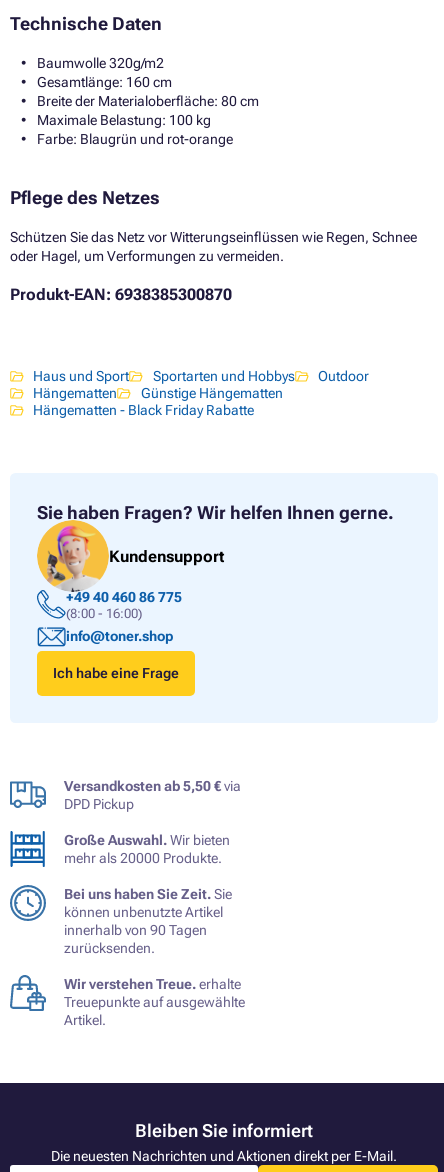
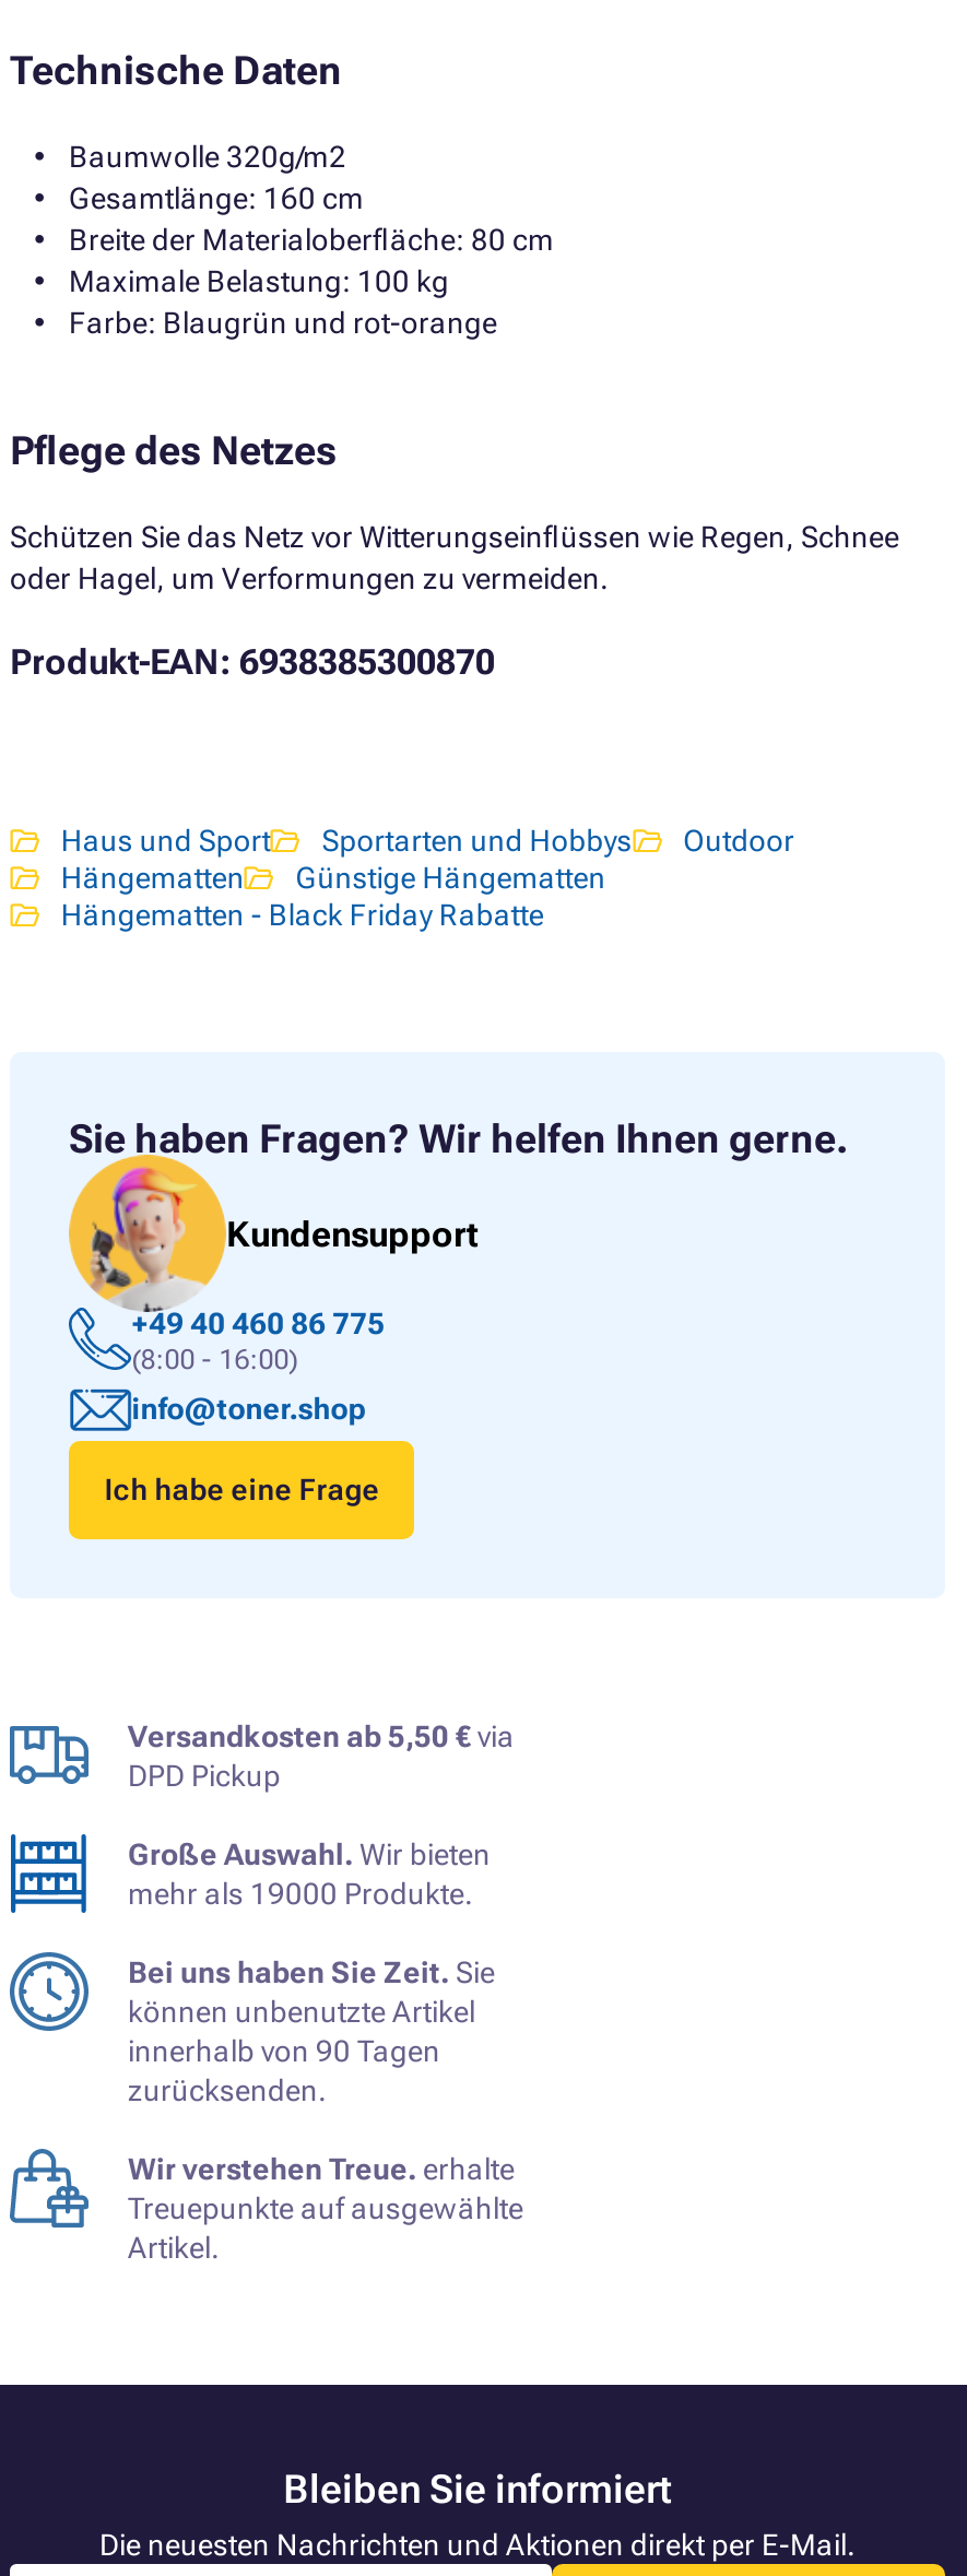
[64,849,222,865] mehr als 20000 Produkte. -> [128,1875,473,1910] mehr als 19000 Produkte.

